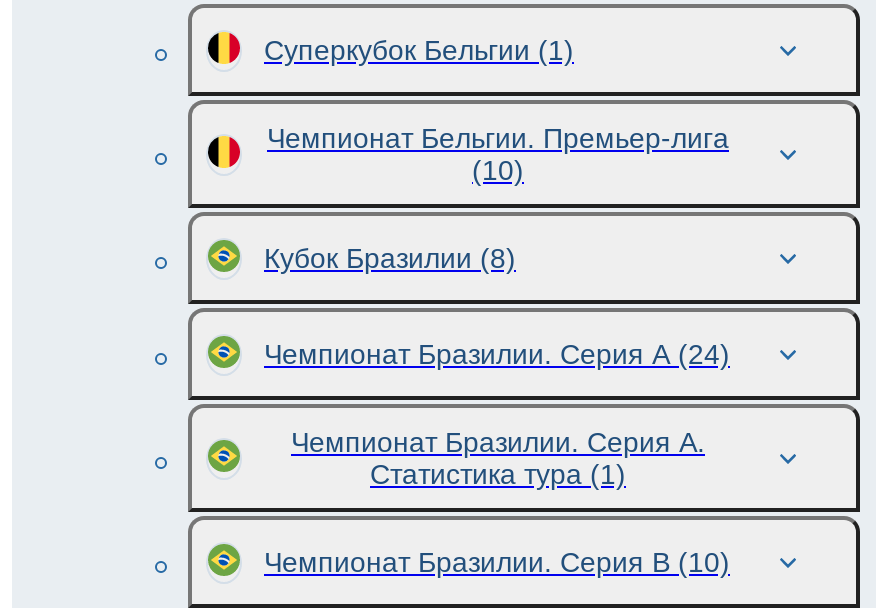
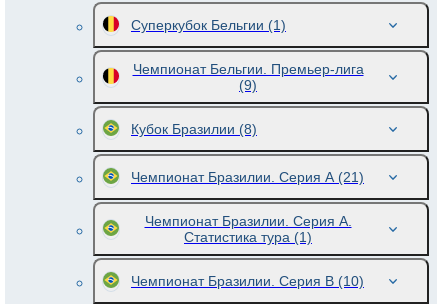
[472,154,524,186] (10) -> [239,77,257,93] (9)
[264,338,730,370] Чемпионат Бразилии. Серия A (24) -> [131,169,364,185] Чемпионат Бразилии. Серия A (21)

